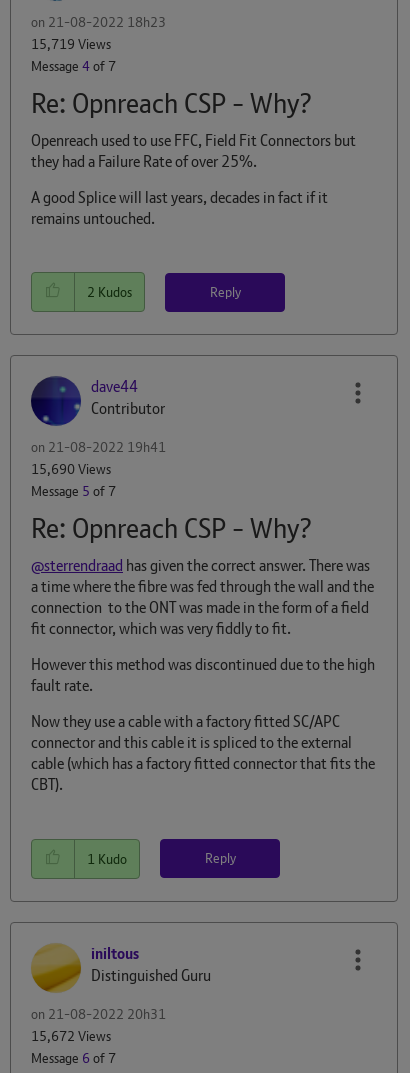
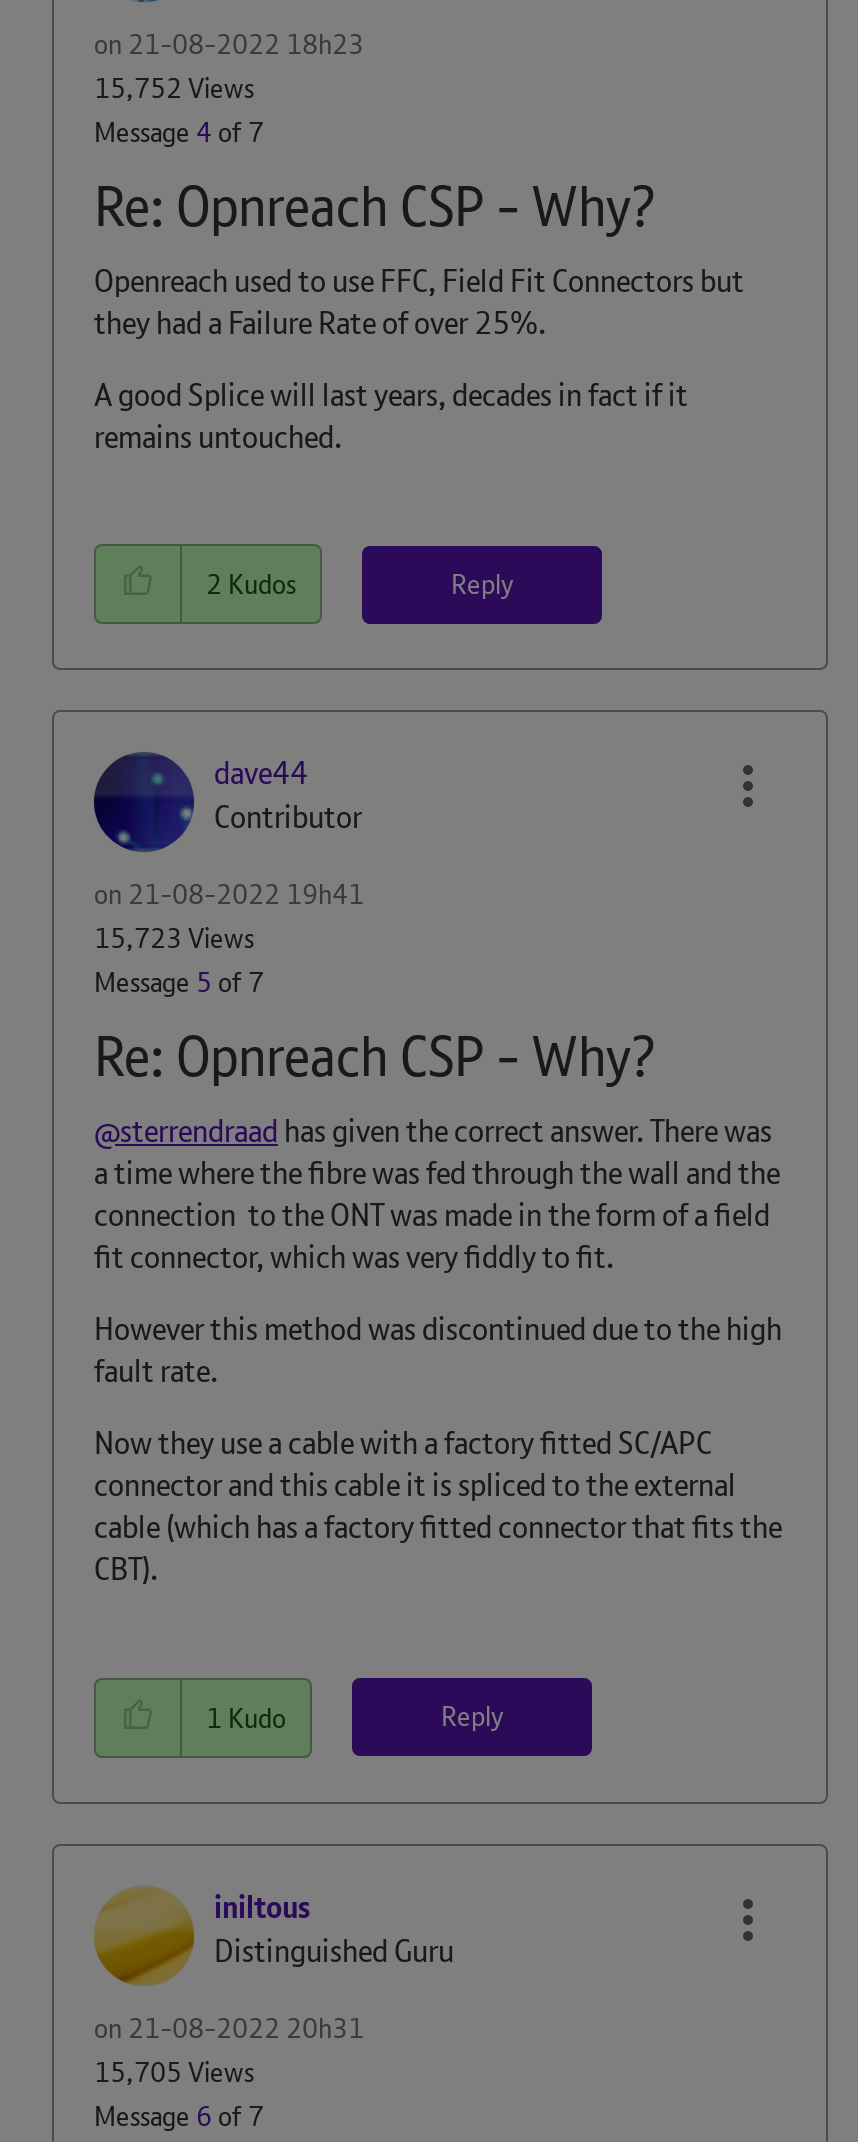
[31,34,111,52] 15,719 Views -> [94,69,254,105] 15,752 Views
[31,460,111,478] 15,690 Views -> [94,920,254,956] 15,723 Views
[31,1026,111,1044] 15,672 Views -> [94,2053,254,2089] 15,705 Views

